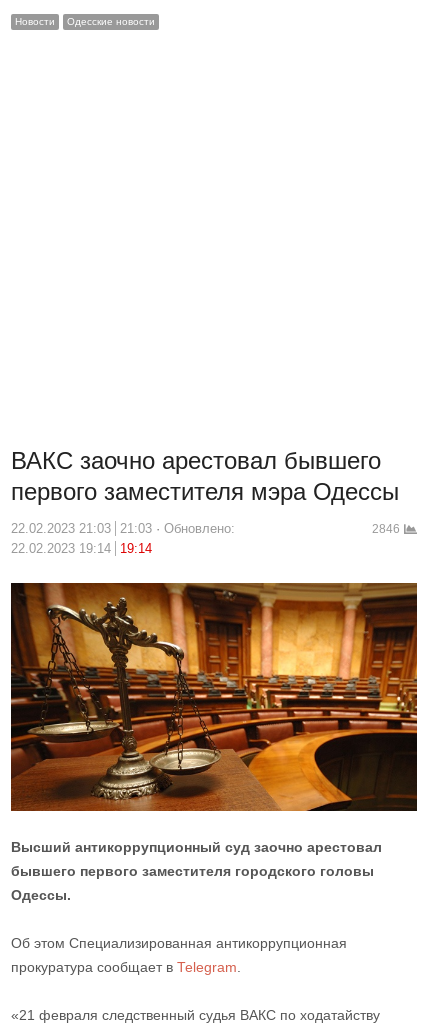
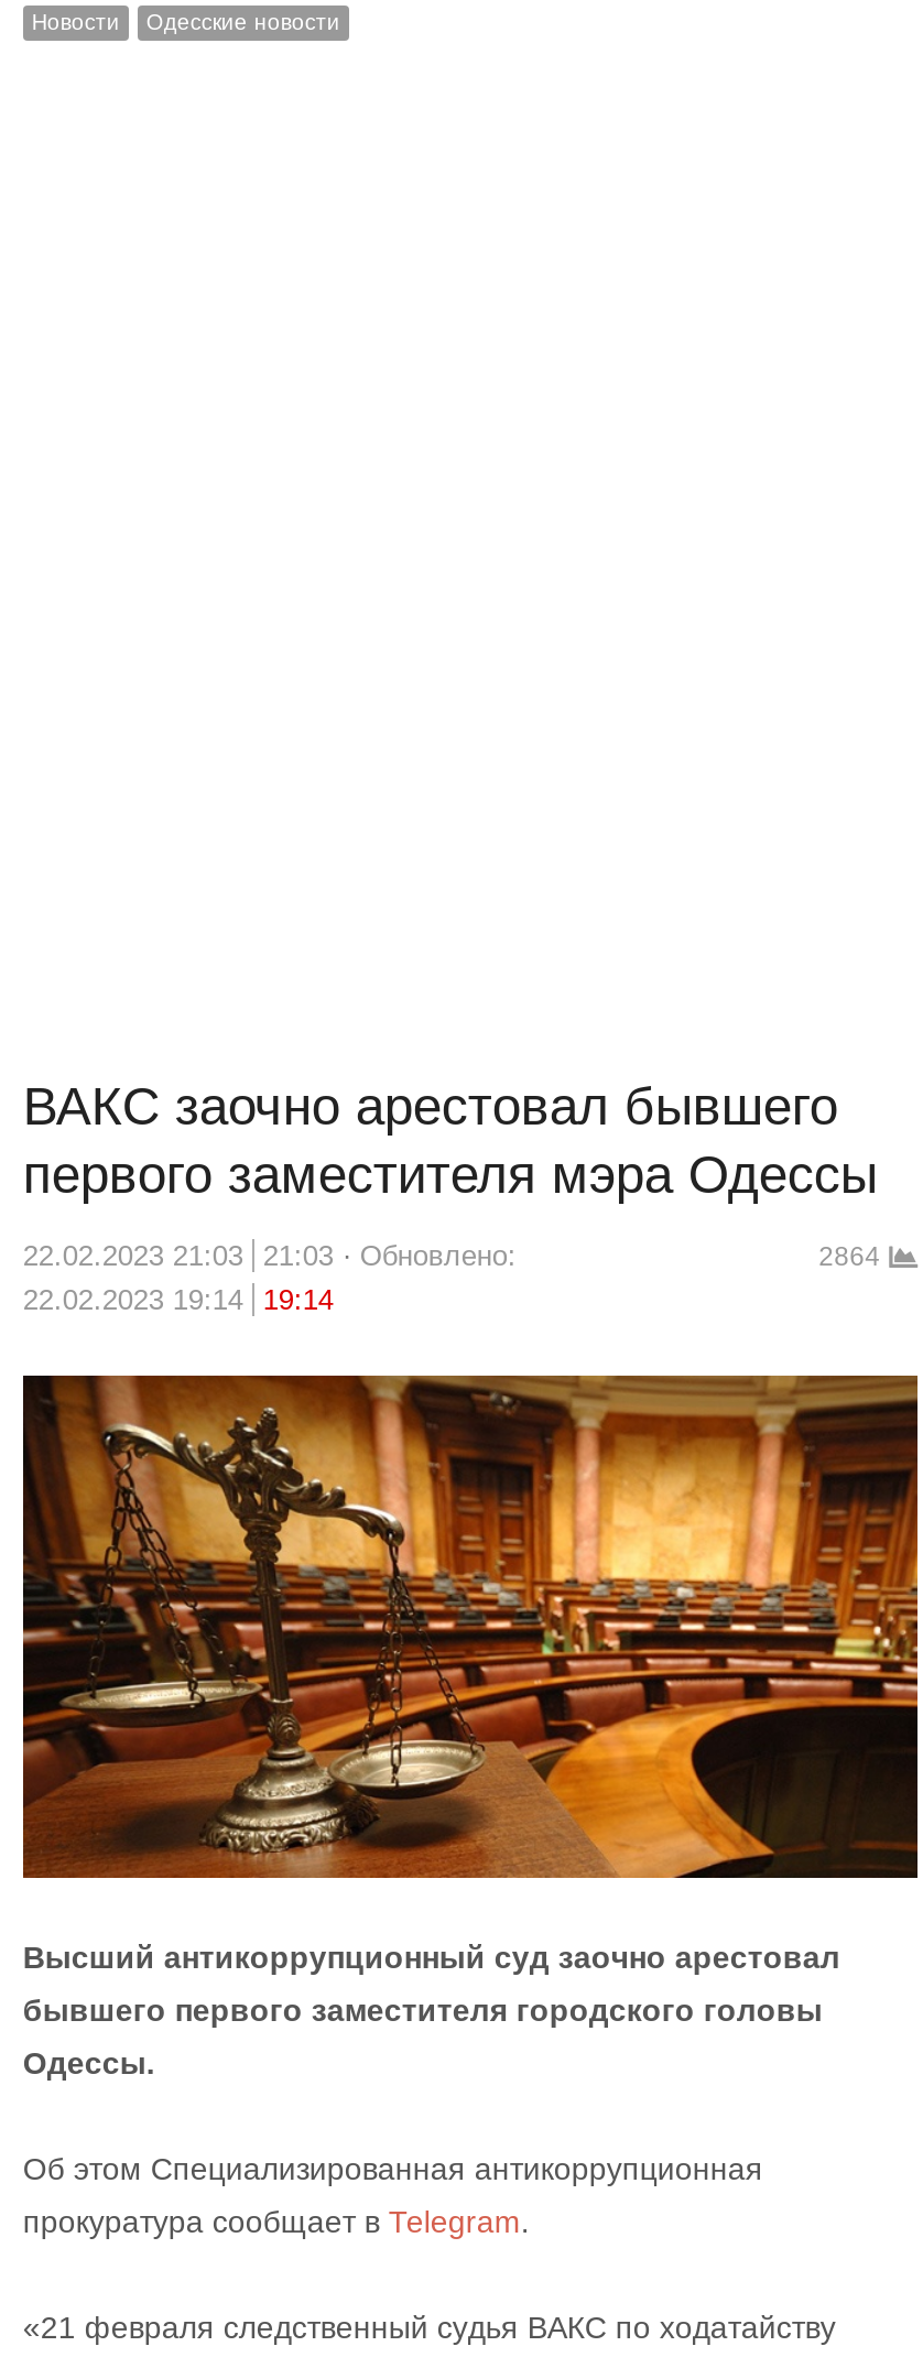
[372,522,400,536] 2846 -> [819,1241,880,1272] 2864

